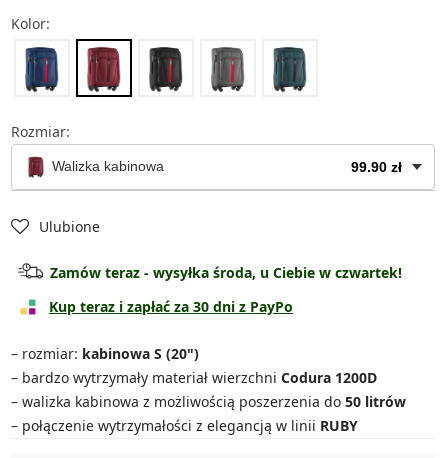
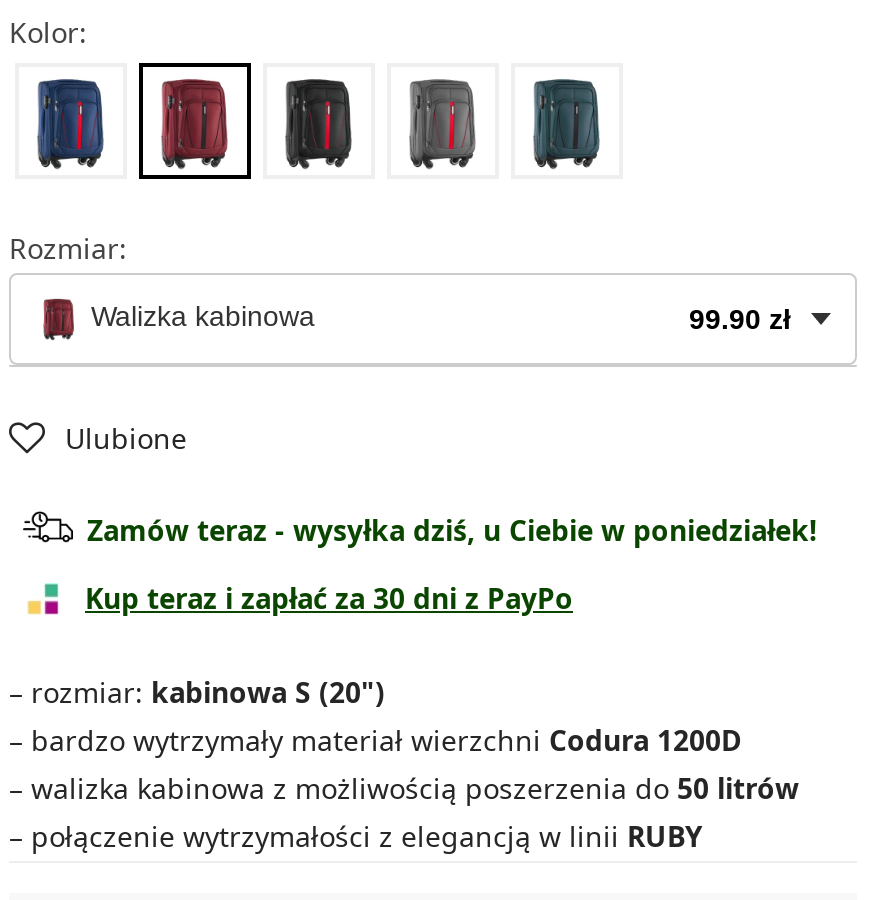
[50,263,402,282] Zamów teraz - wysyłka środa, u Ciebie w czwartek! -> [87,511,817,549] Zamów teraz - wysyłka dziś, u Ciebie w poniedziałek!

